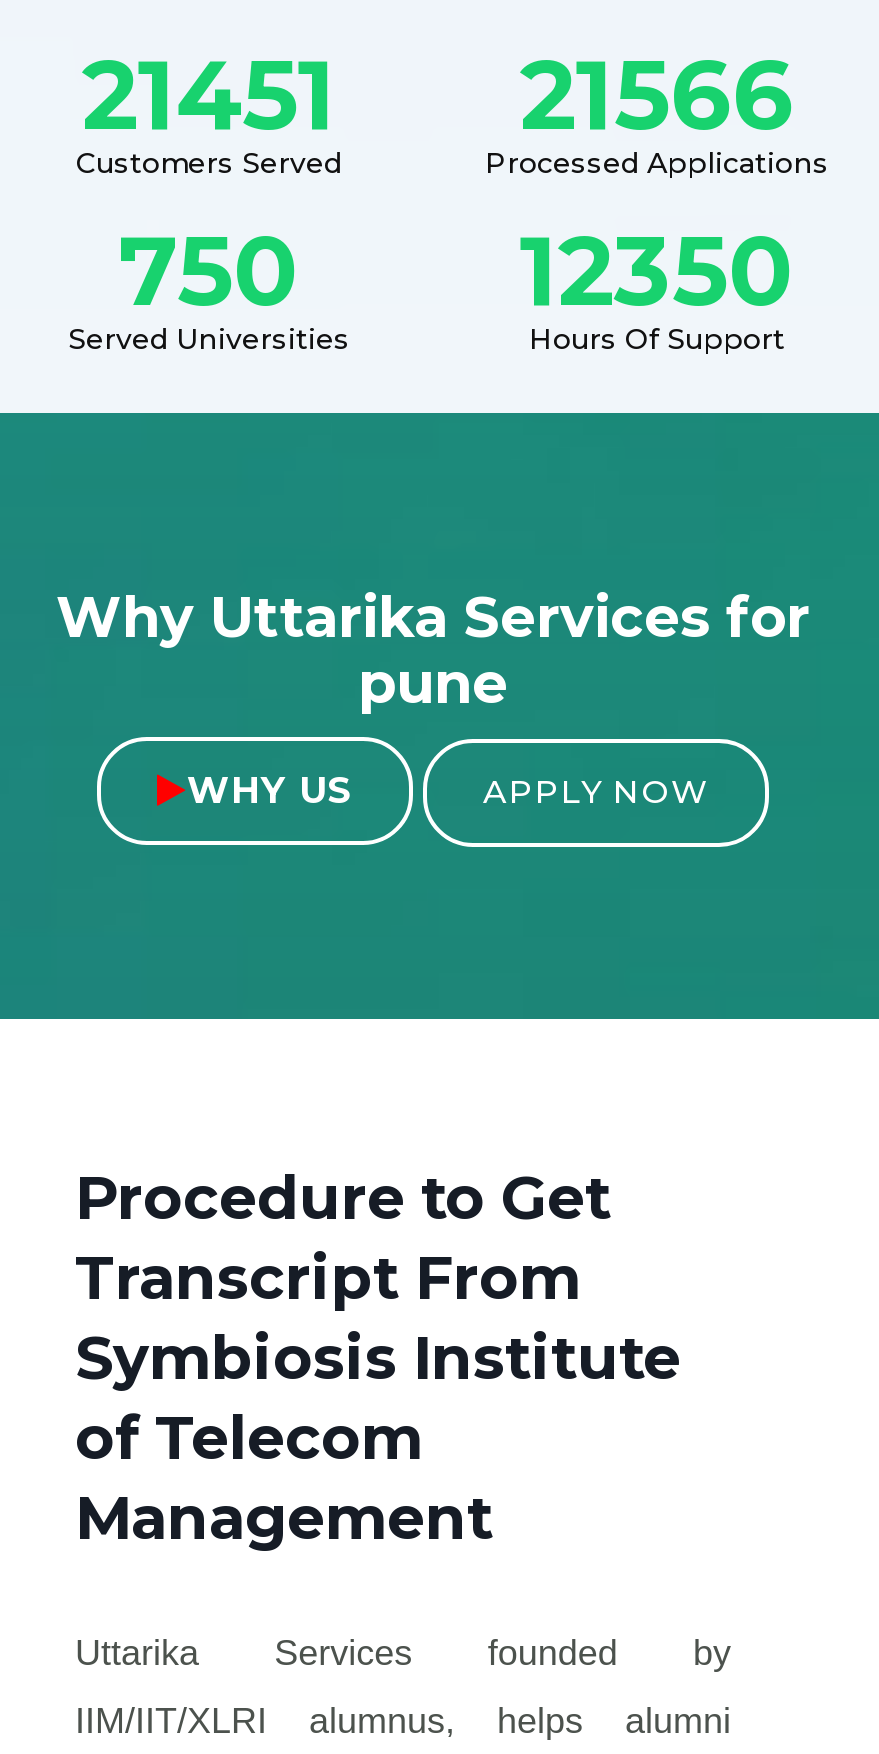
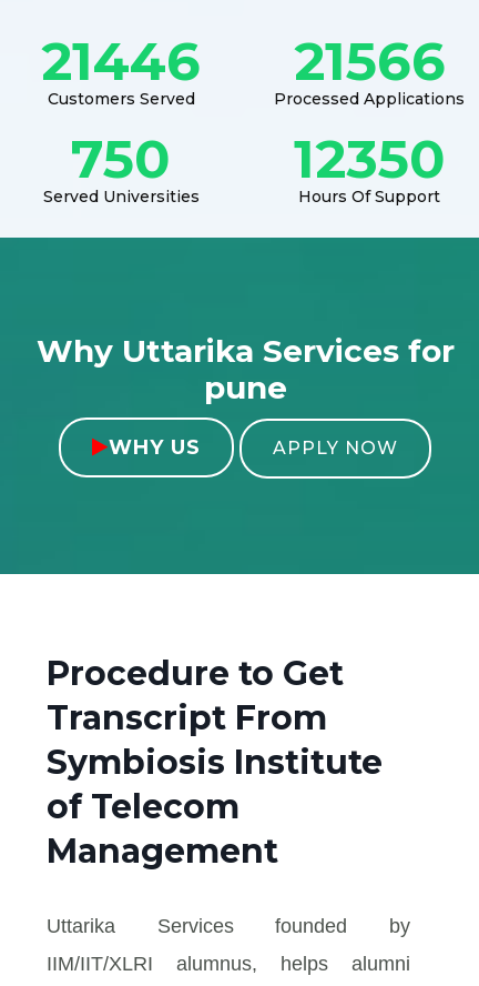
[82,37,794,153] 21451 21566 -> [41,29,445,93] 21446 21566

